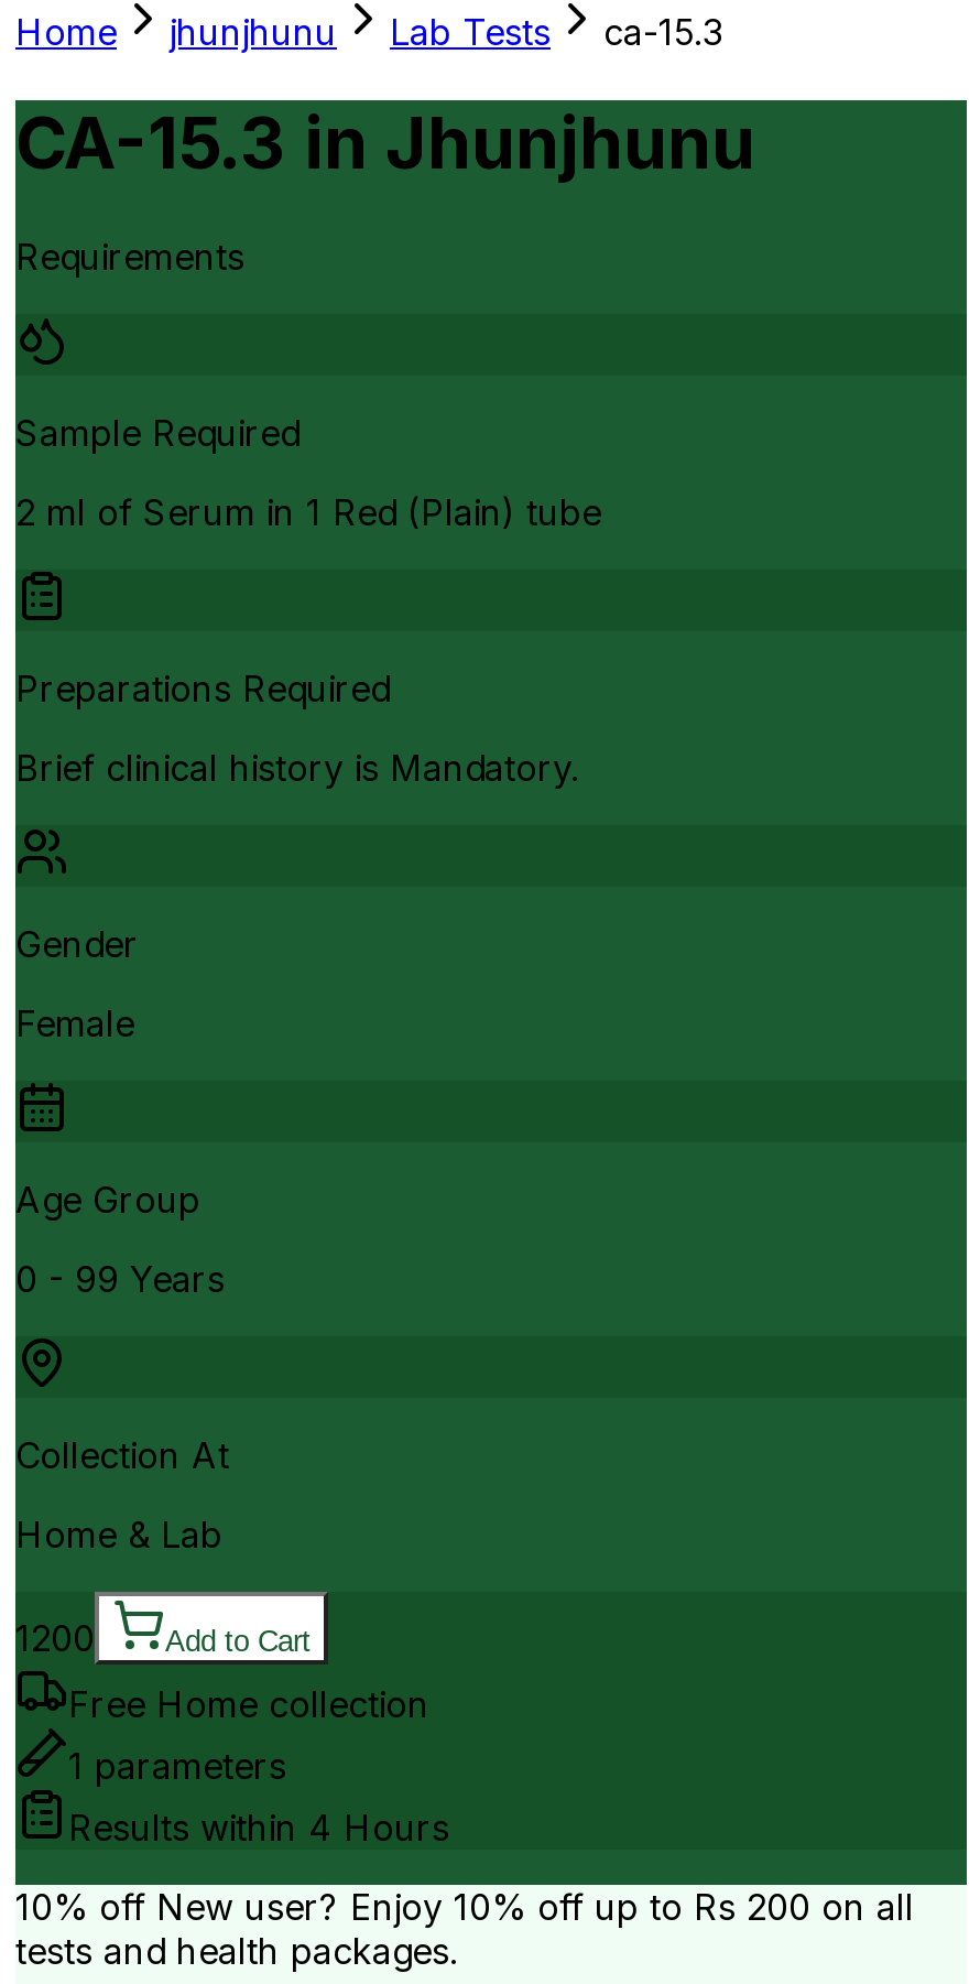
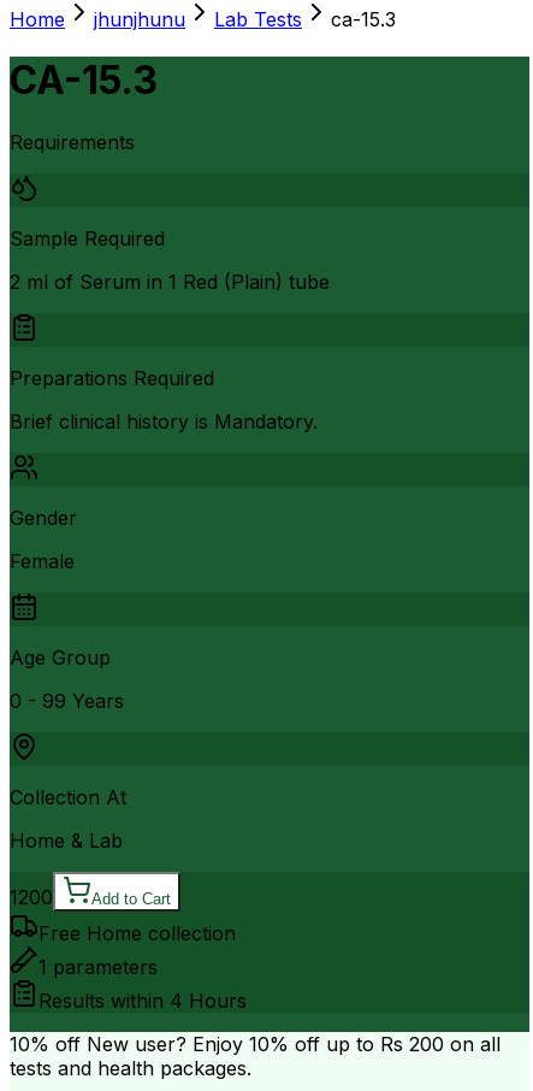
[15,101,755,187] CA-15.3 in Jhunjhunu -> [10,57,158,104] CA-15.3

